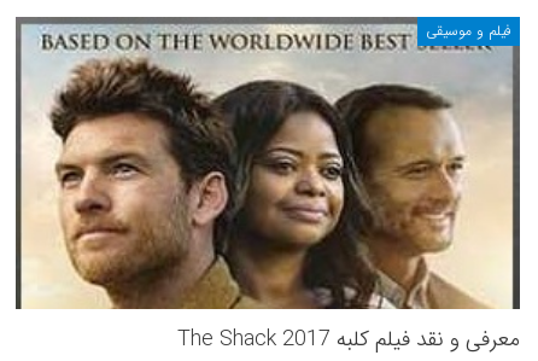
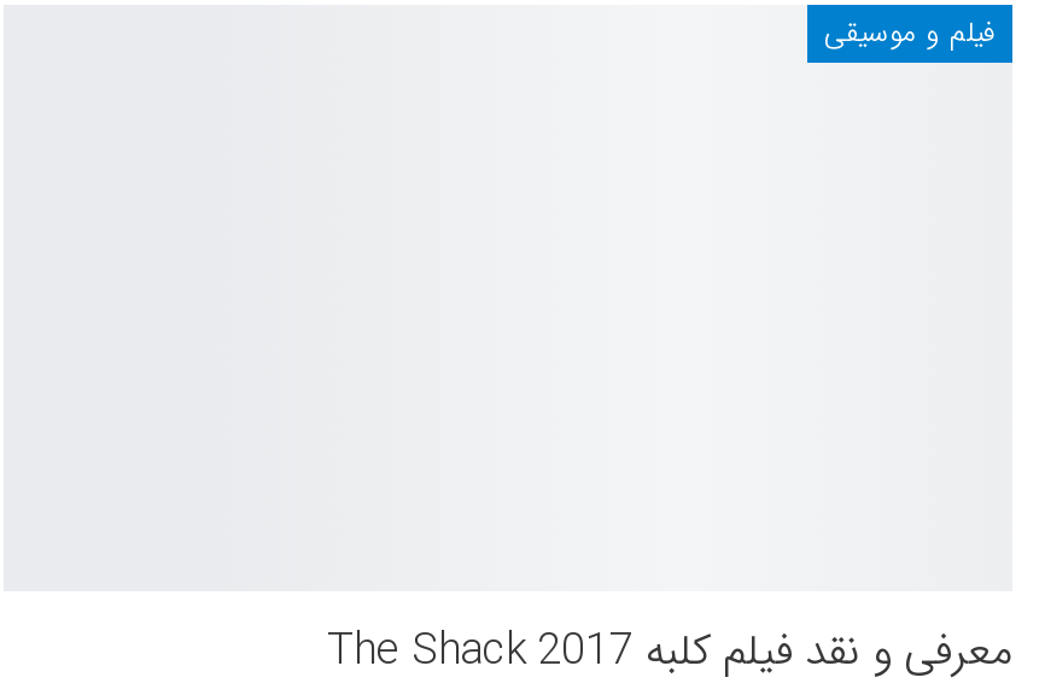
[14,16,521,310] [image] -> none

